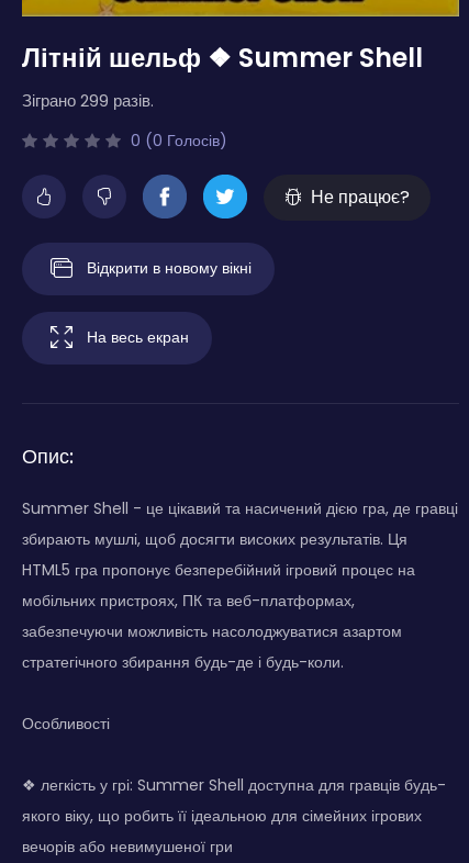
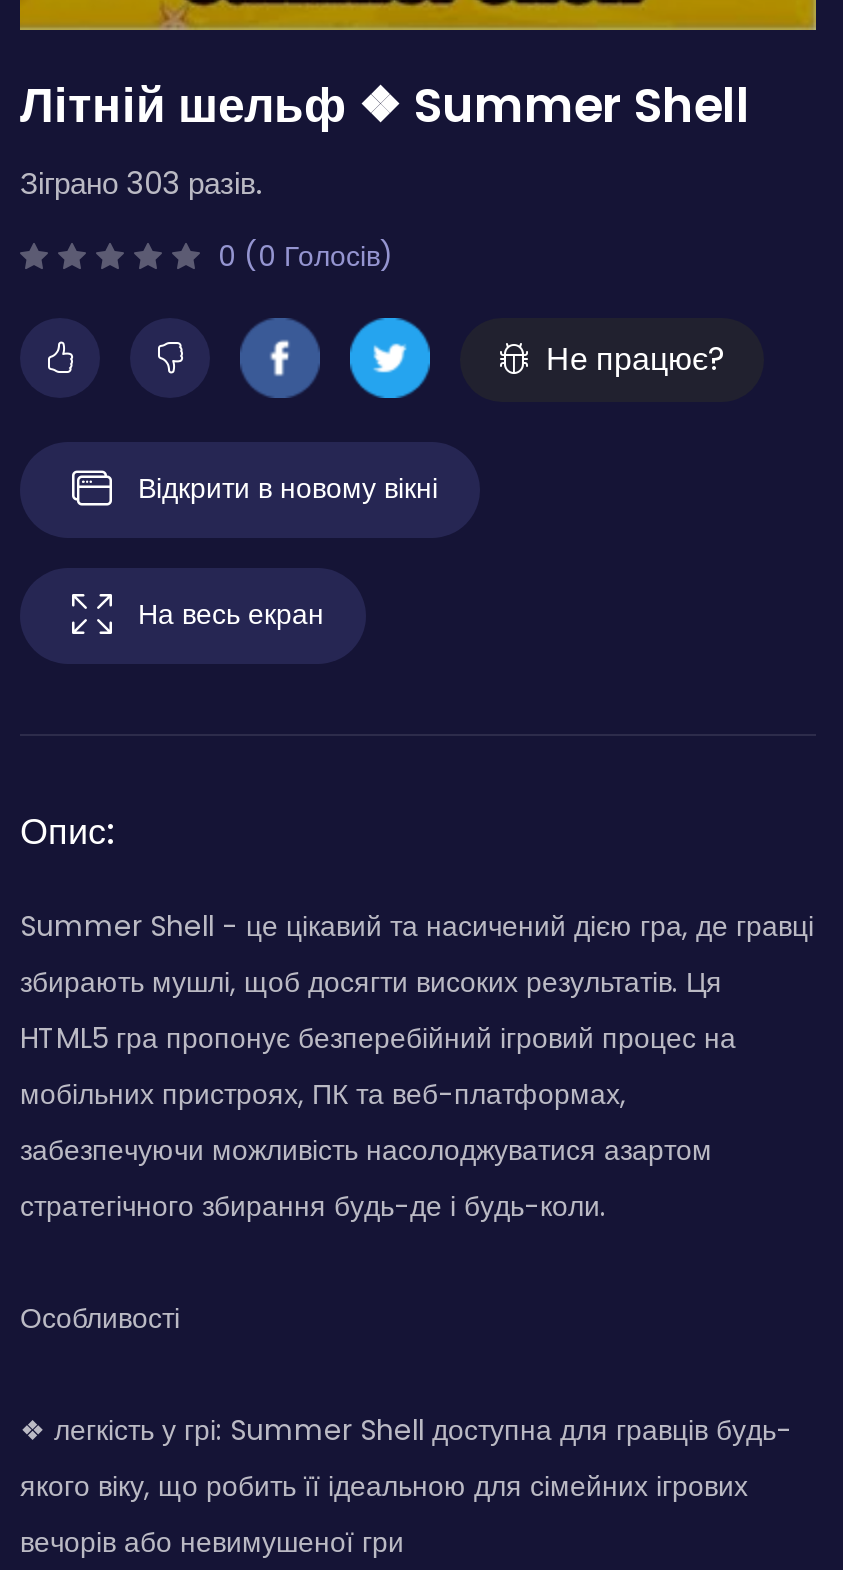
[22,89,154,112] Зіграно 299 разів. -> [20,162,262,204] Зіграно 303 разів.

